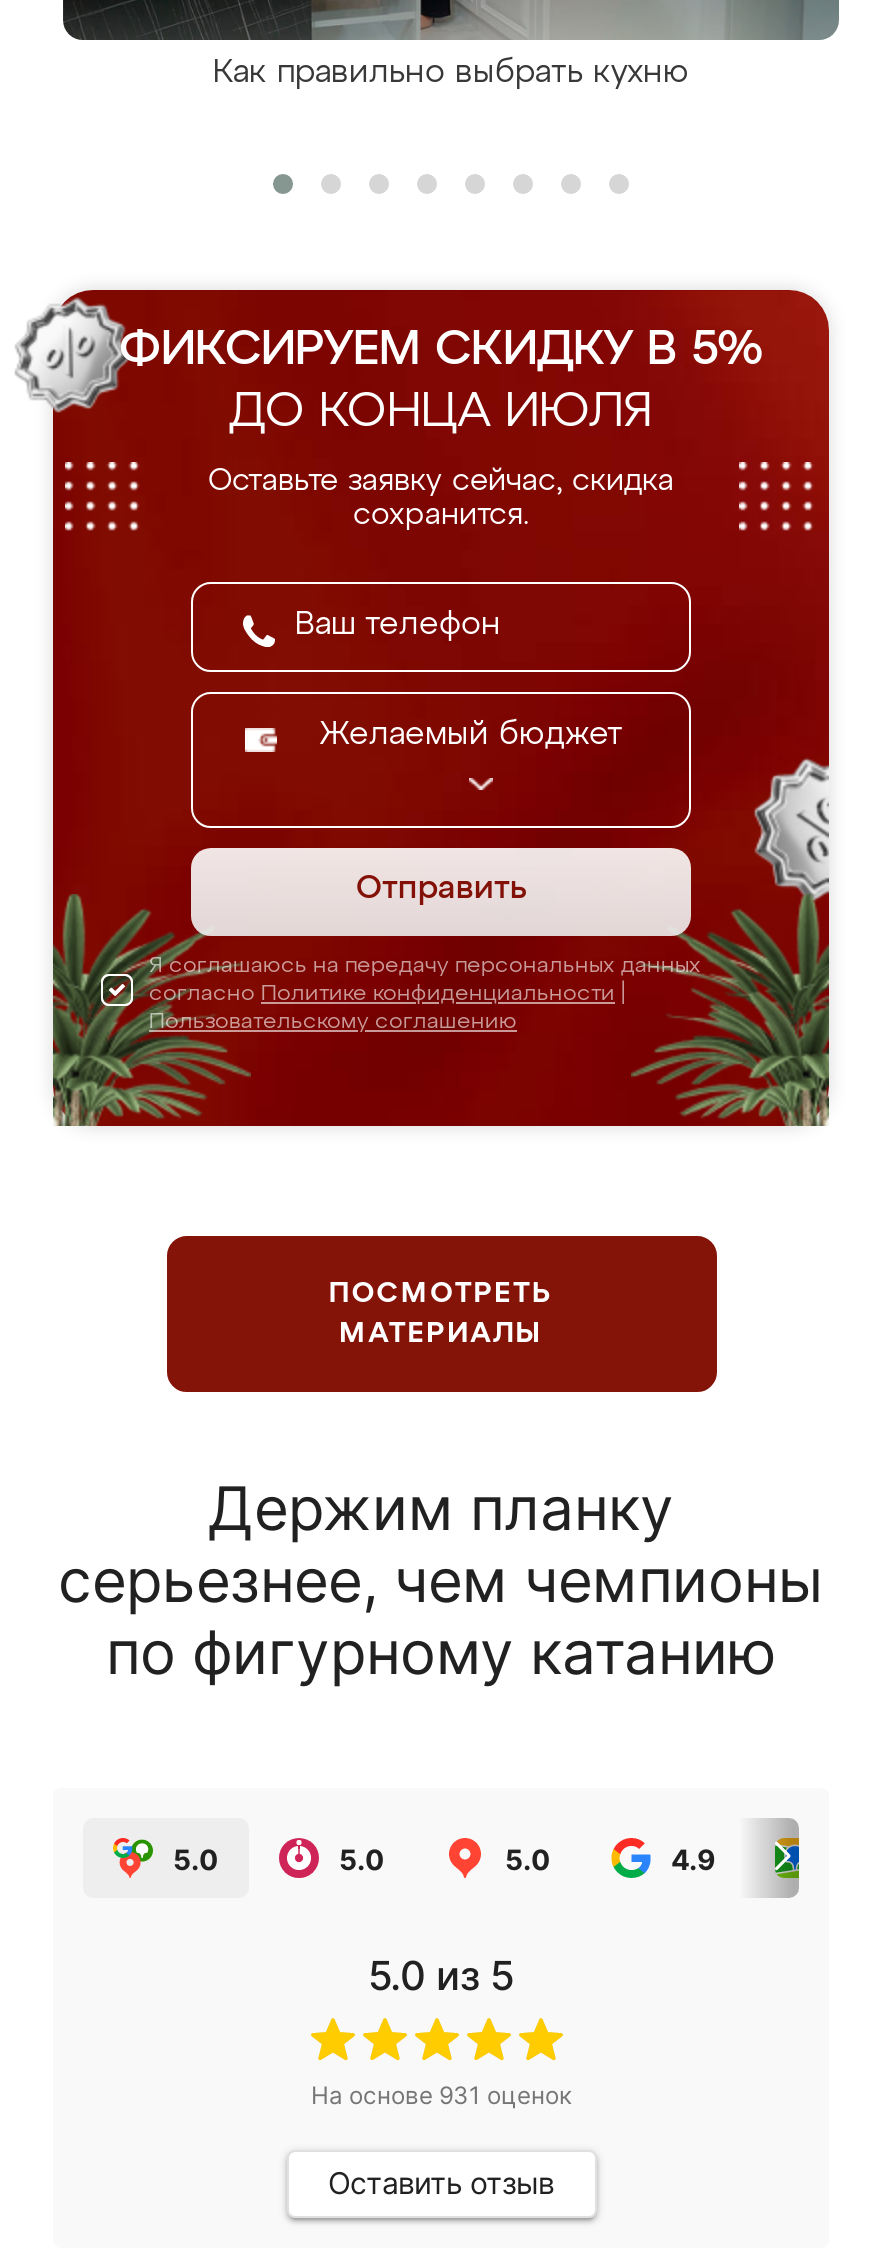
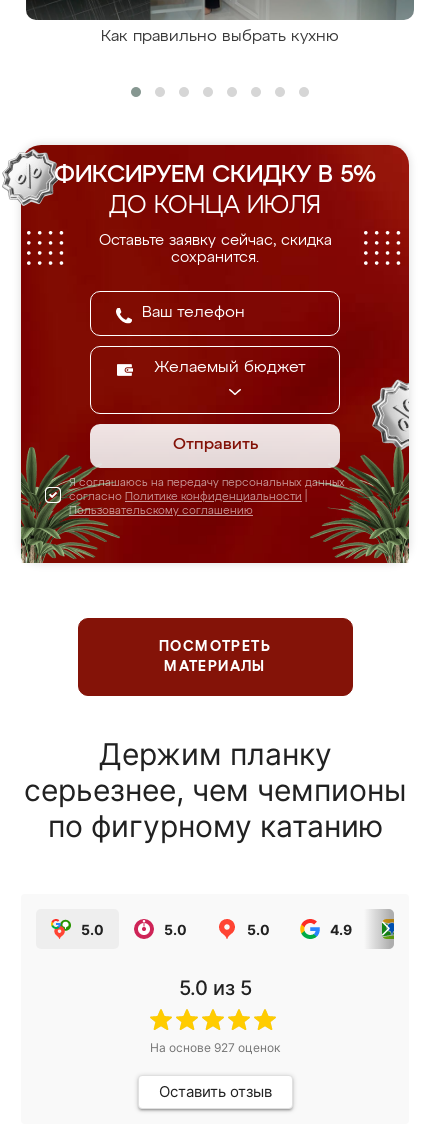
[311,2080,571,2110] На основе 931 оценок -> [150,1040,280,1055] На основе 927 оценок

